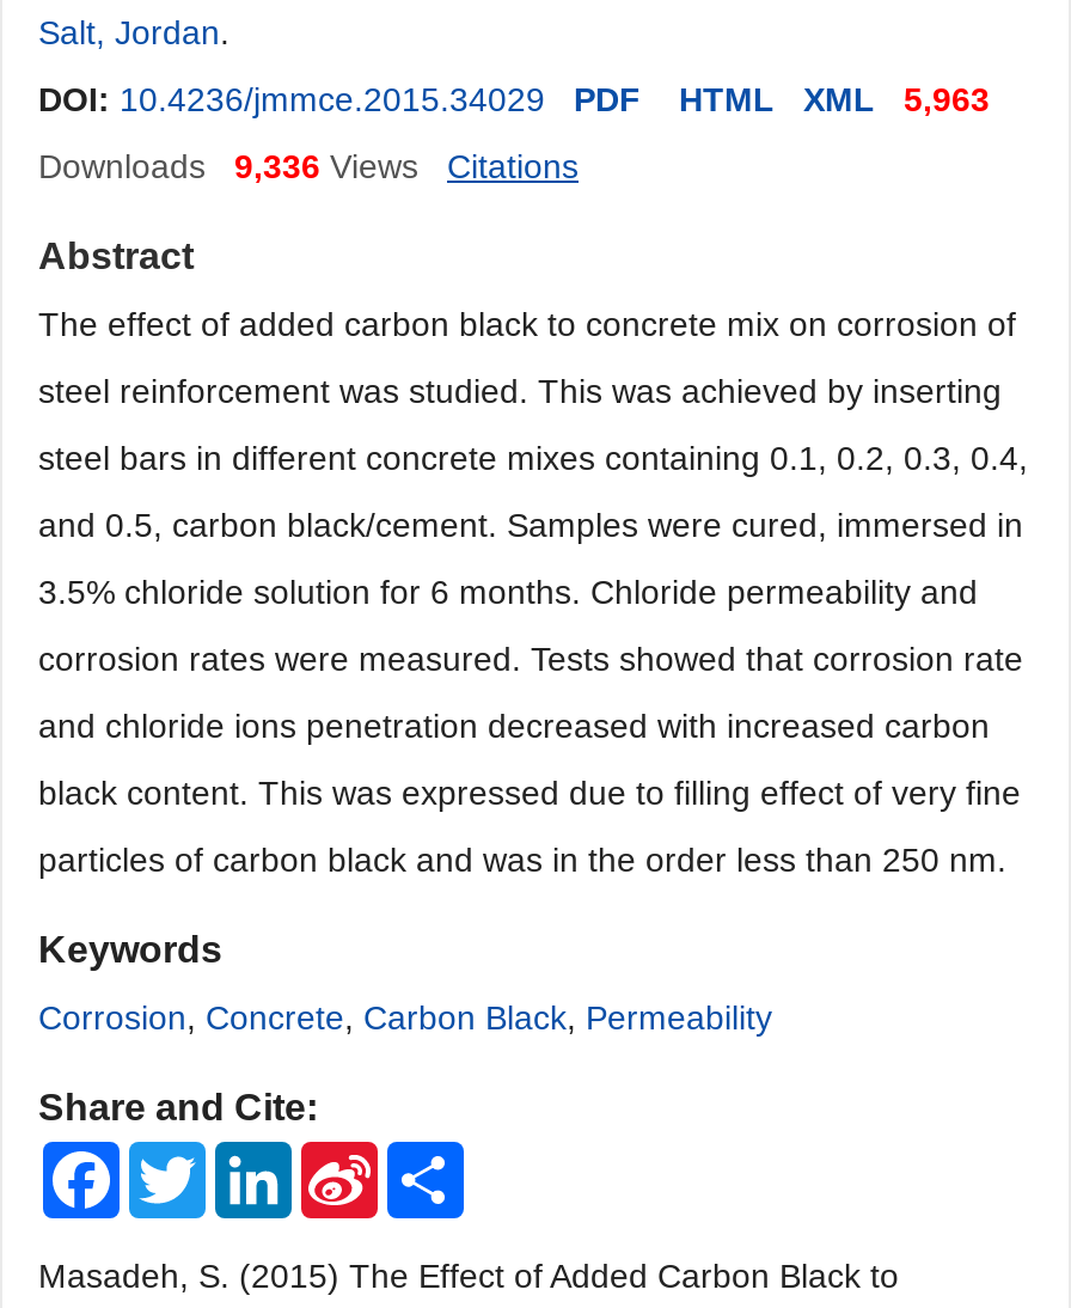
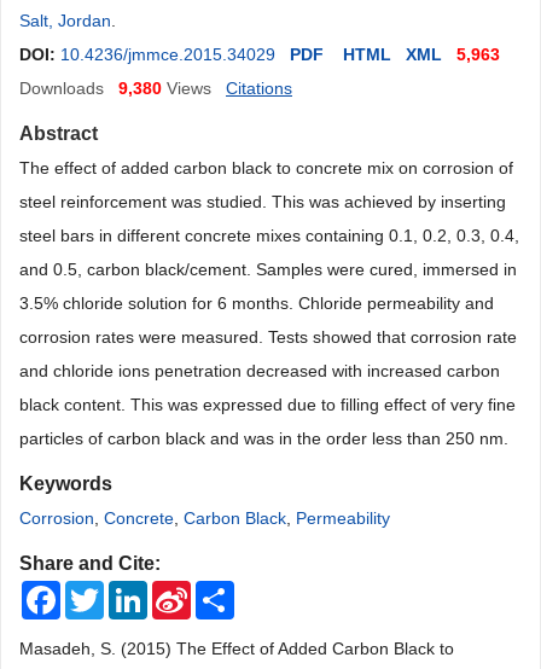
[38,147,418,185] Downloads 9,336 Views -> [19,78,211,98] Downloads 9,380 Views

